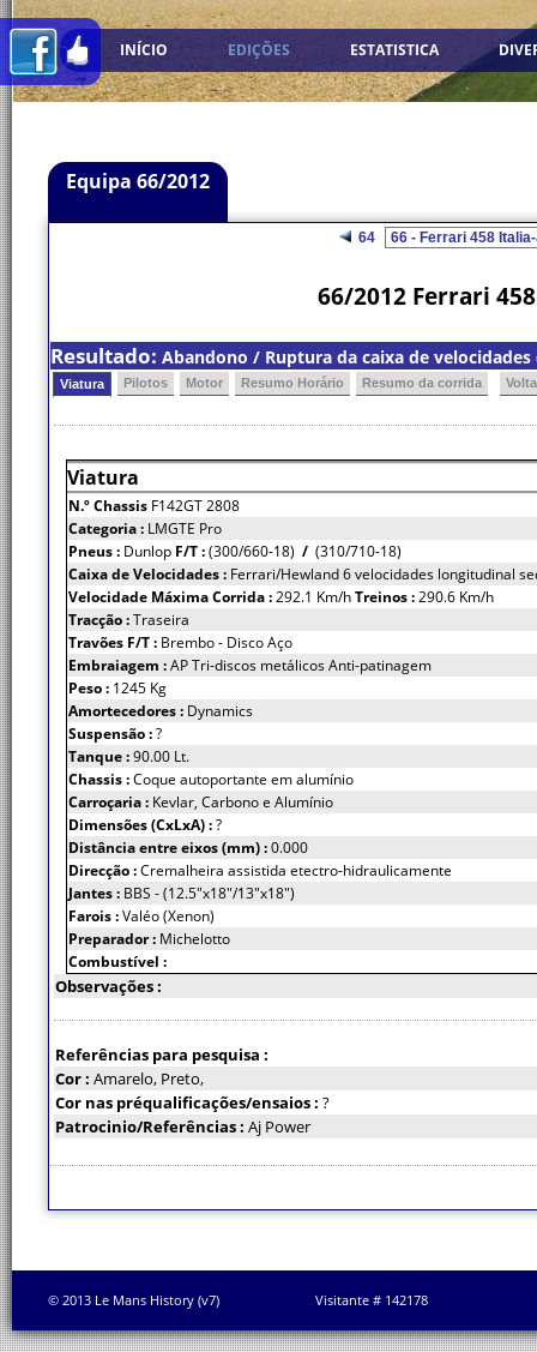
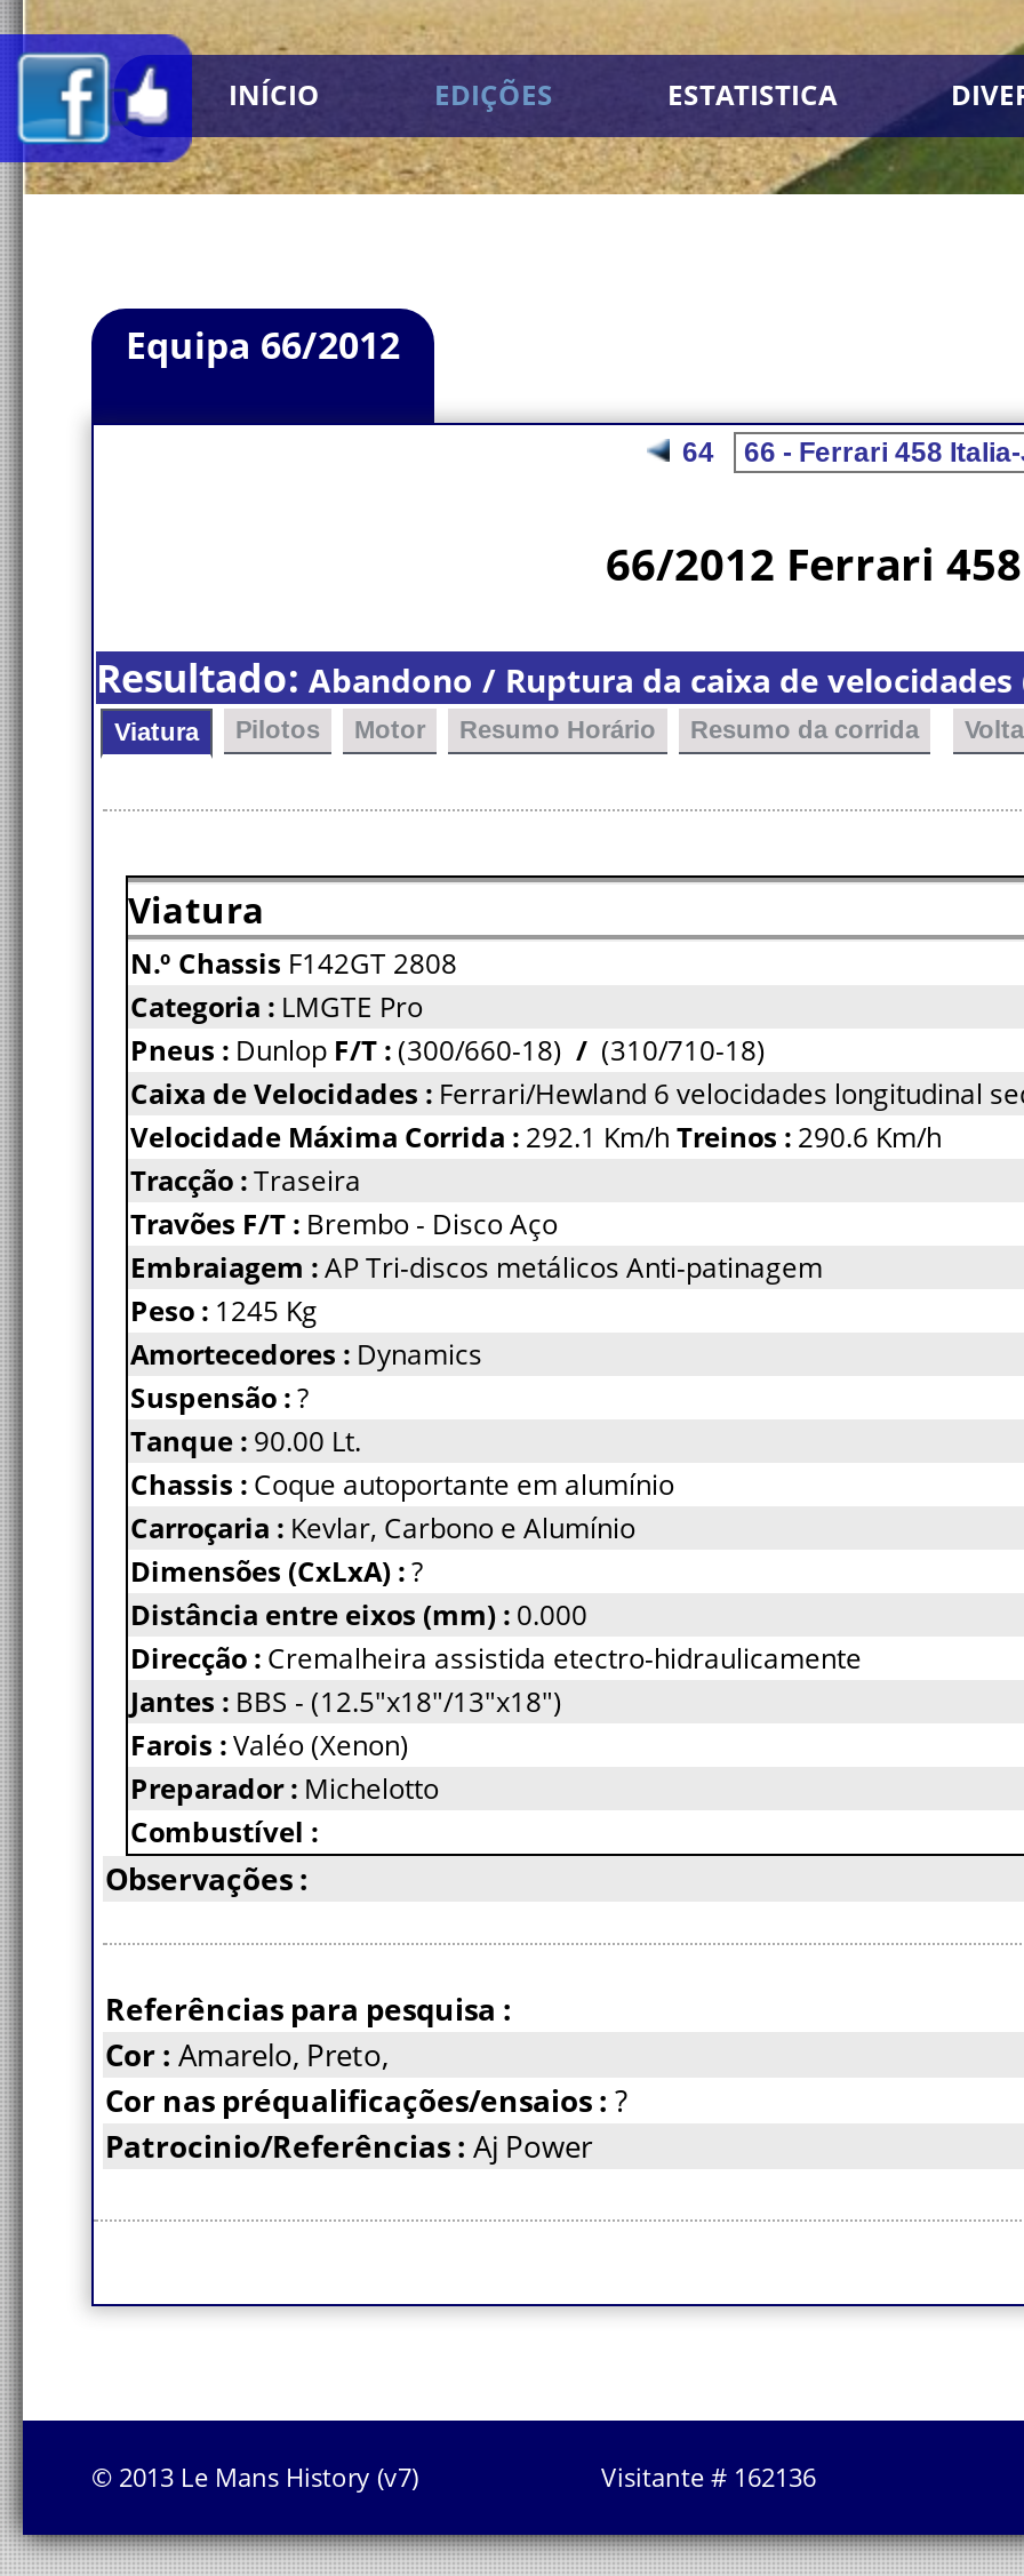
[315,1291,428,1309] Visitante # 142178 -> [601,2459,816,2494] Visitante # 162136

